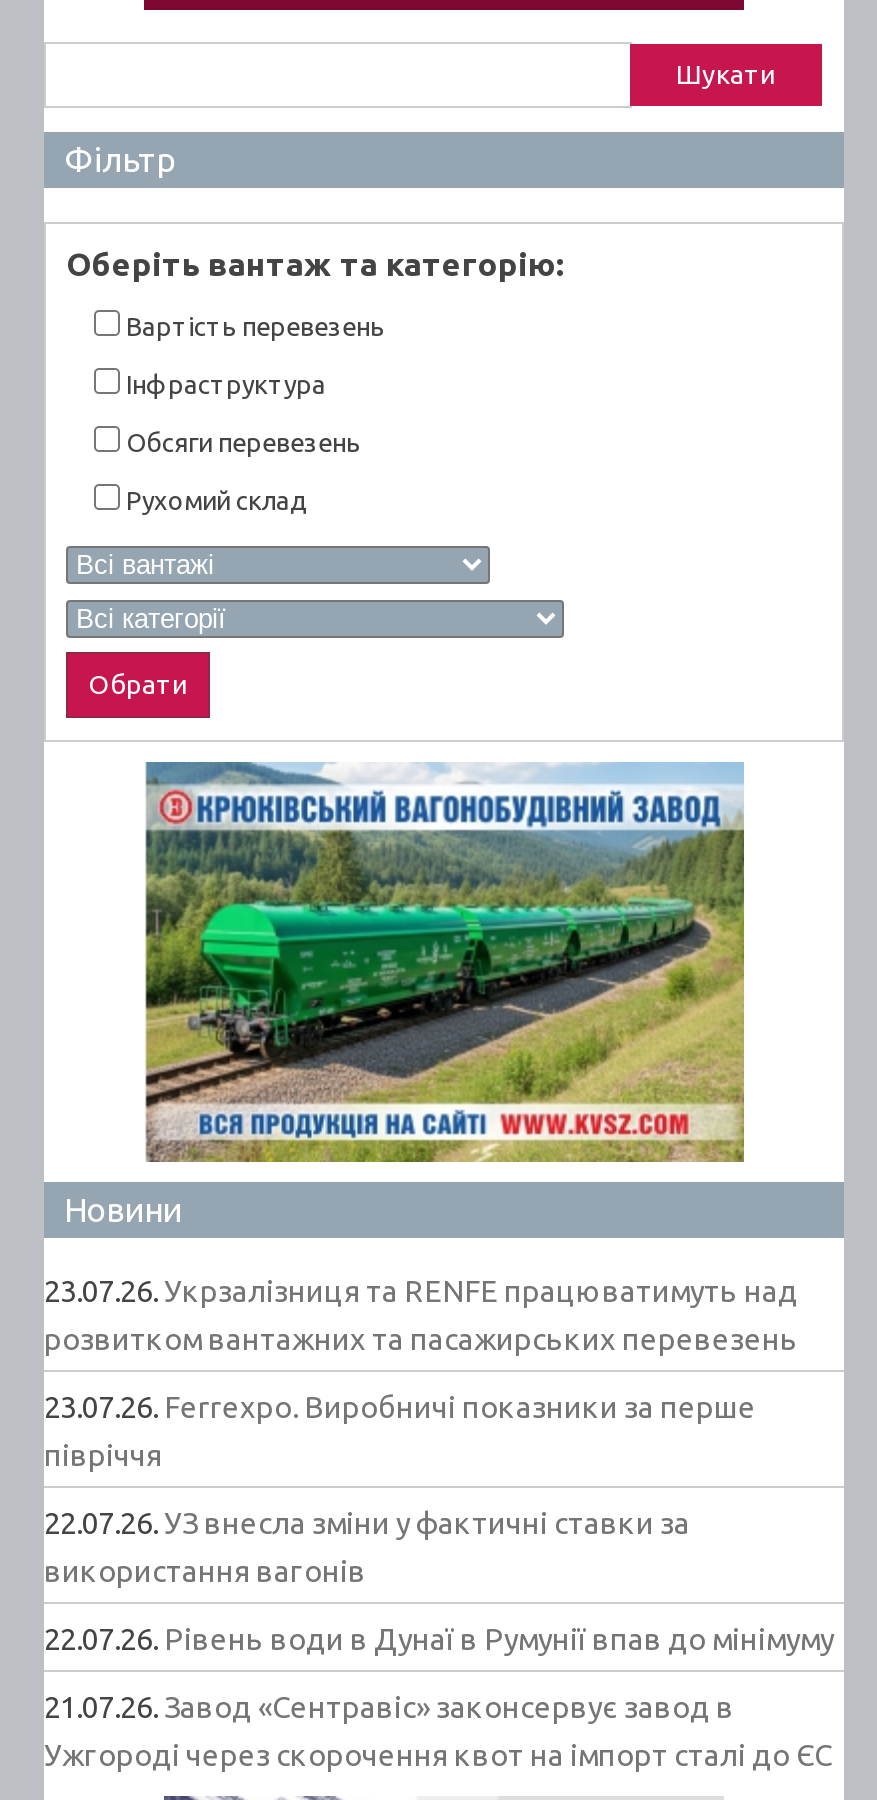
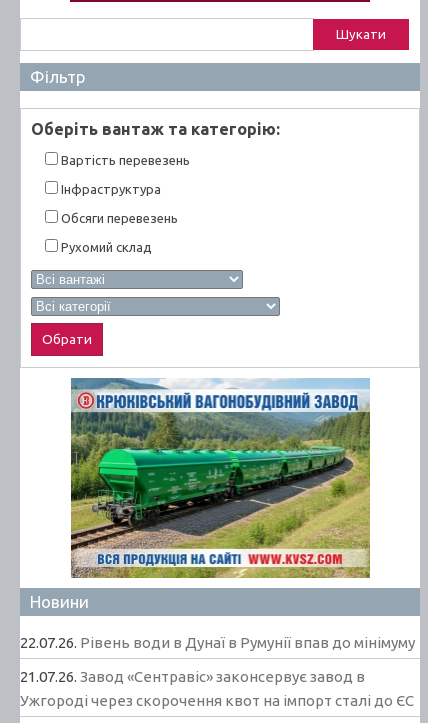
[44,1274,798,1588] 23.07.26. Укрзалізниця та RENFE працюватимуть над | розвитком вантажних та пасажирських перевезень | 23.07.26. Ferrexpo. Виробничі показники за перше | півріччя | 22.07.26. УЗ внесла зміни у фактичні ставки за | використання вагонів -> none

